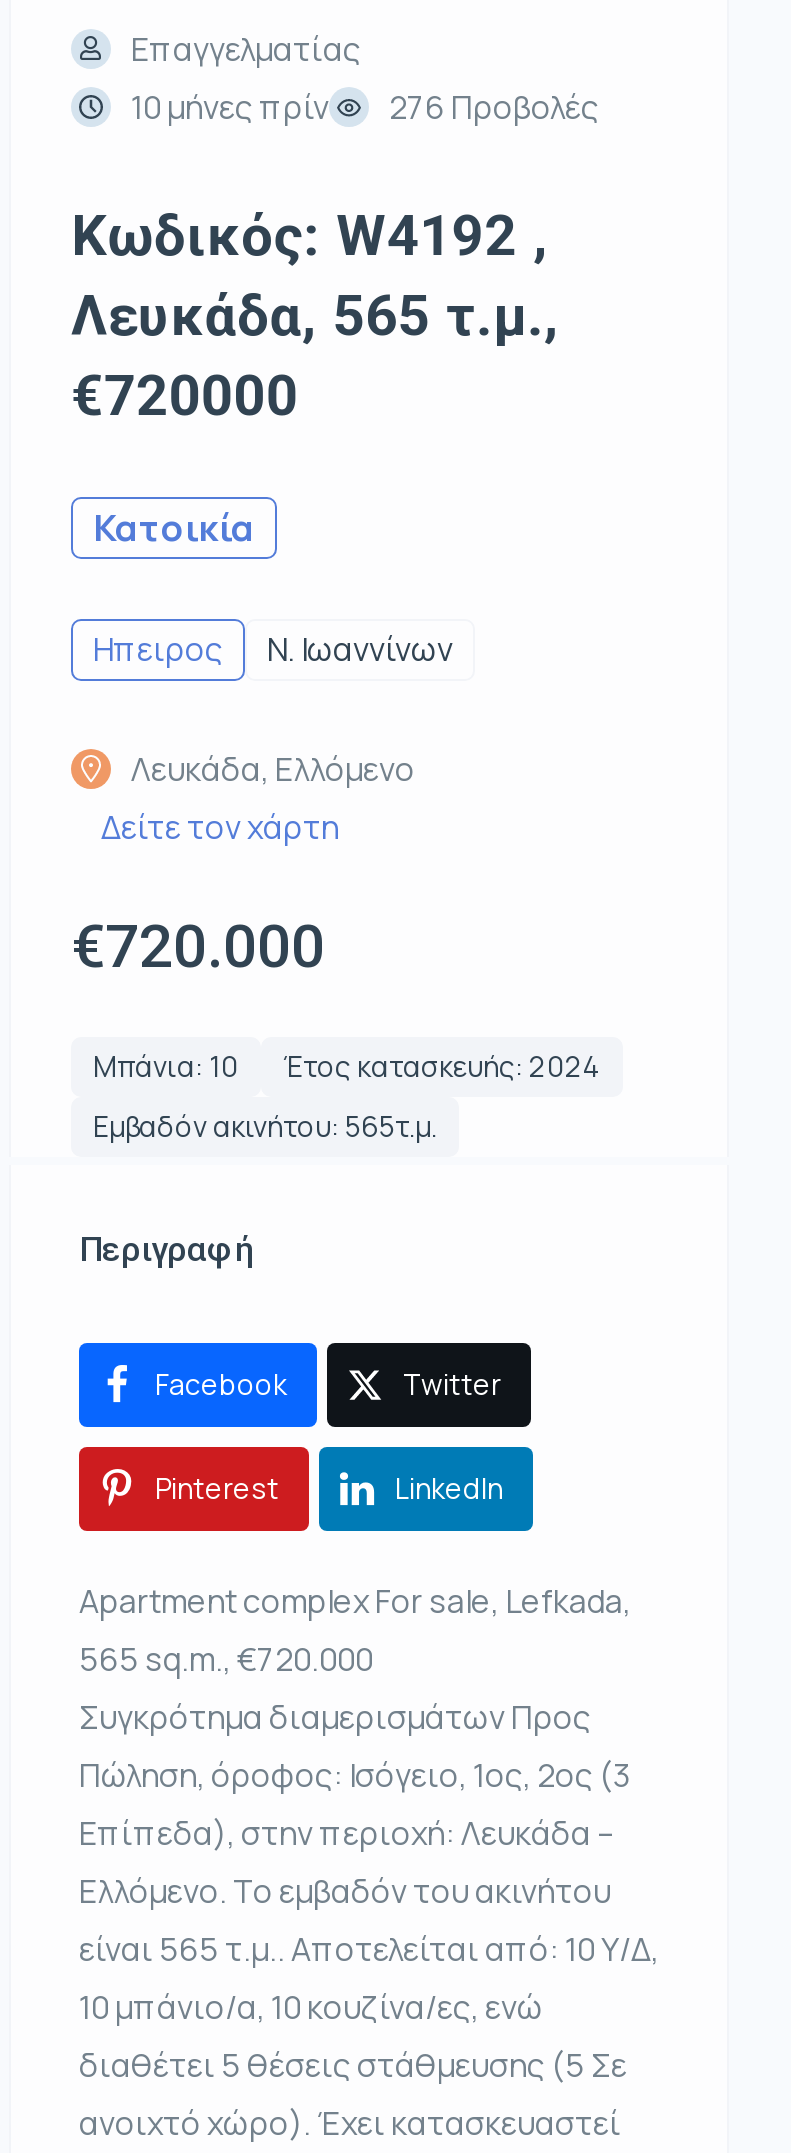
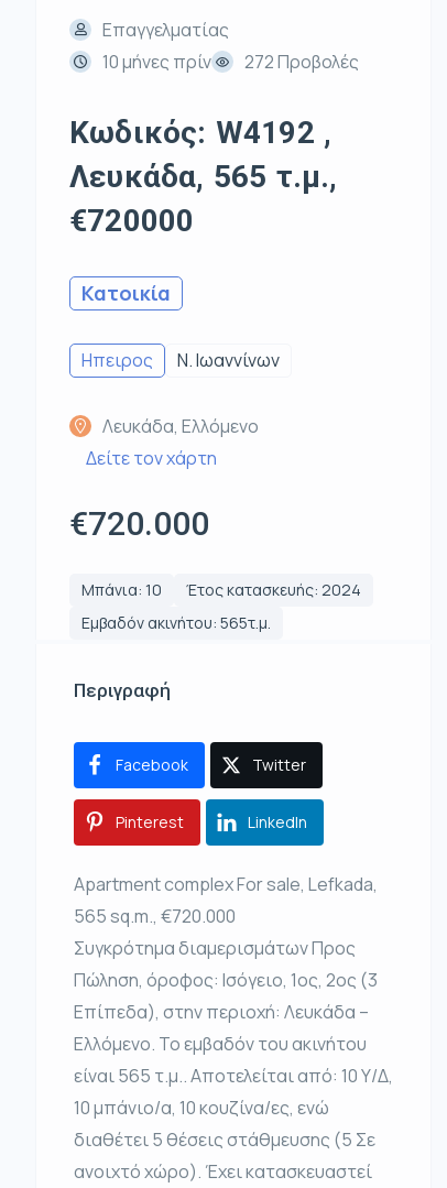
[131,85,599,129] 10 μήνες πρίν 276 Προβολές -> [102,49,359,74] 10 μήνες πρίν 272 Προβολές

